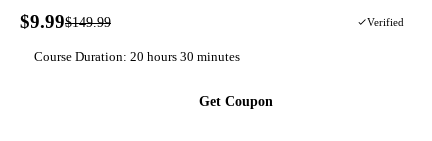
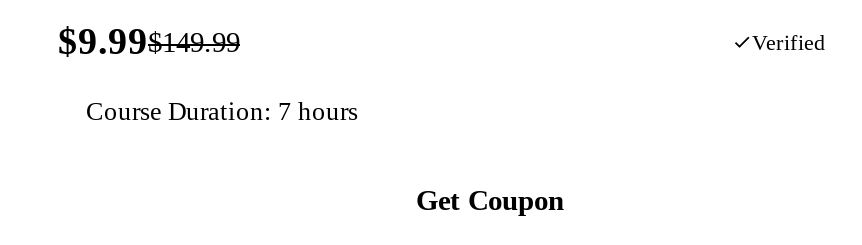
[34,50,240,64] Course Duration: 20 hours 30 minutes -> [86,98,358,126] Course Duration: 7 hours

